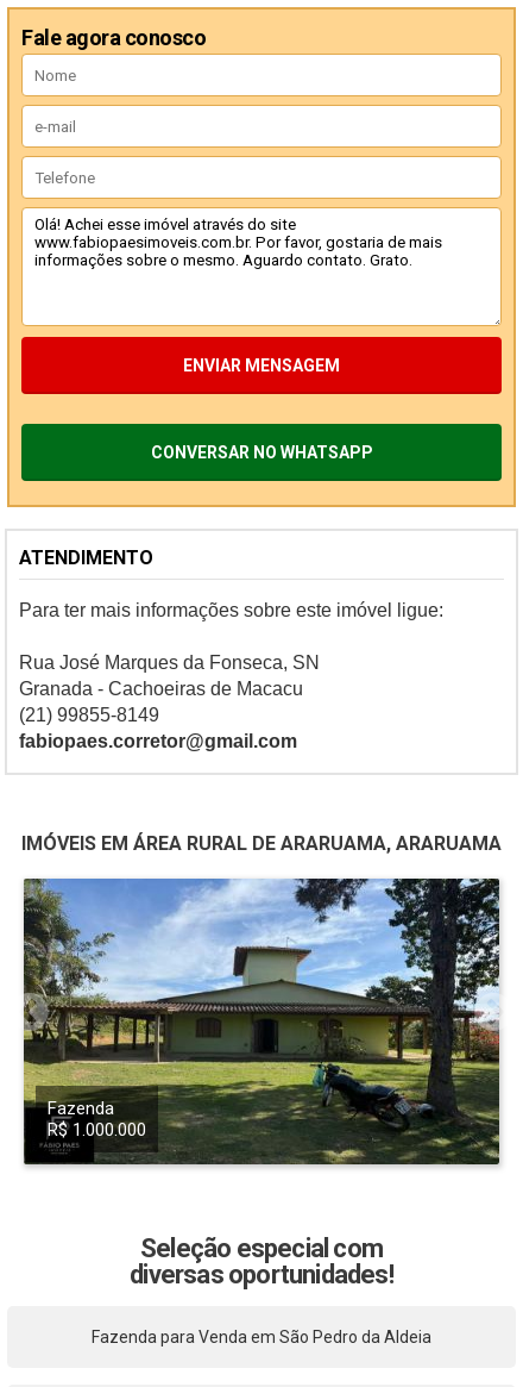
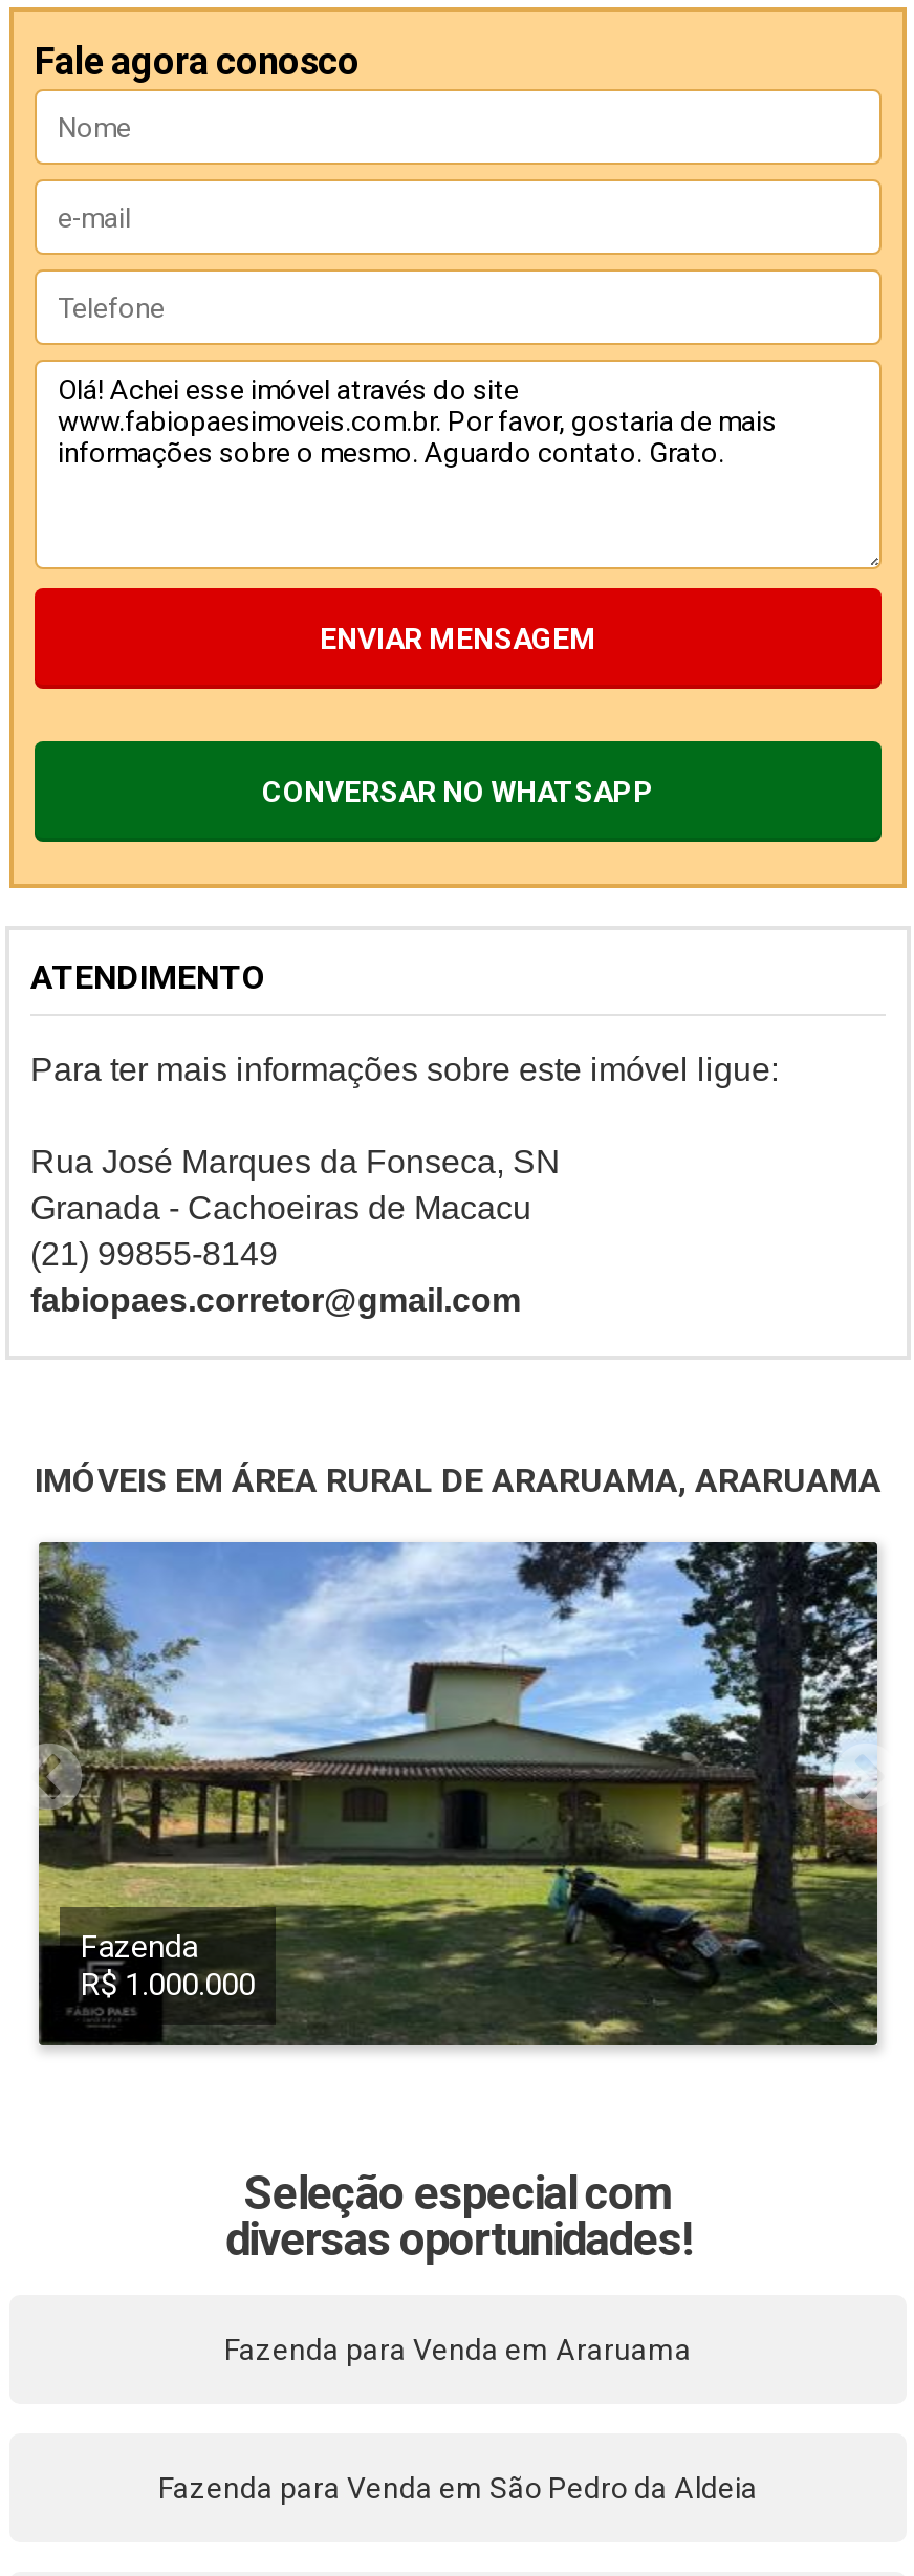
none -> [224,2333,692,2366] Fazenda para Venda em Araruama

